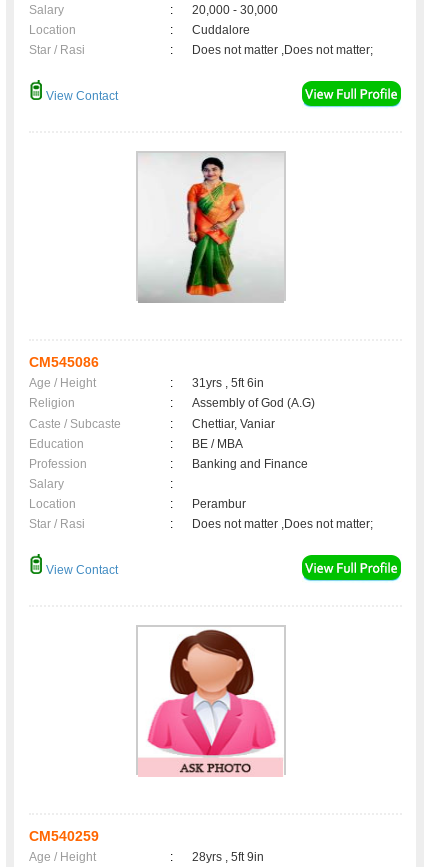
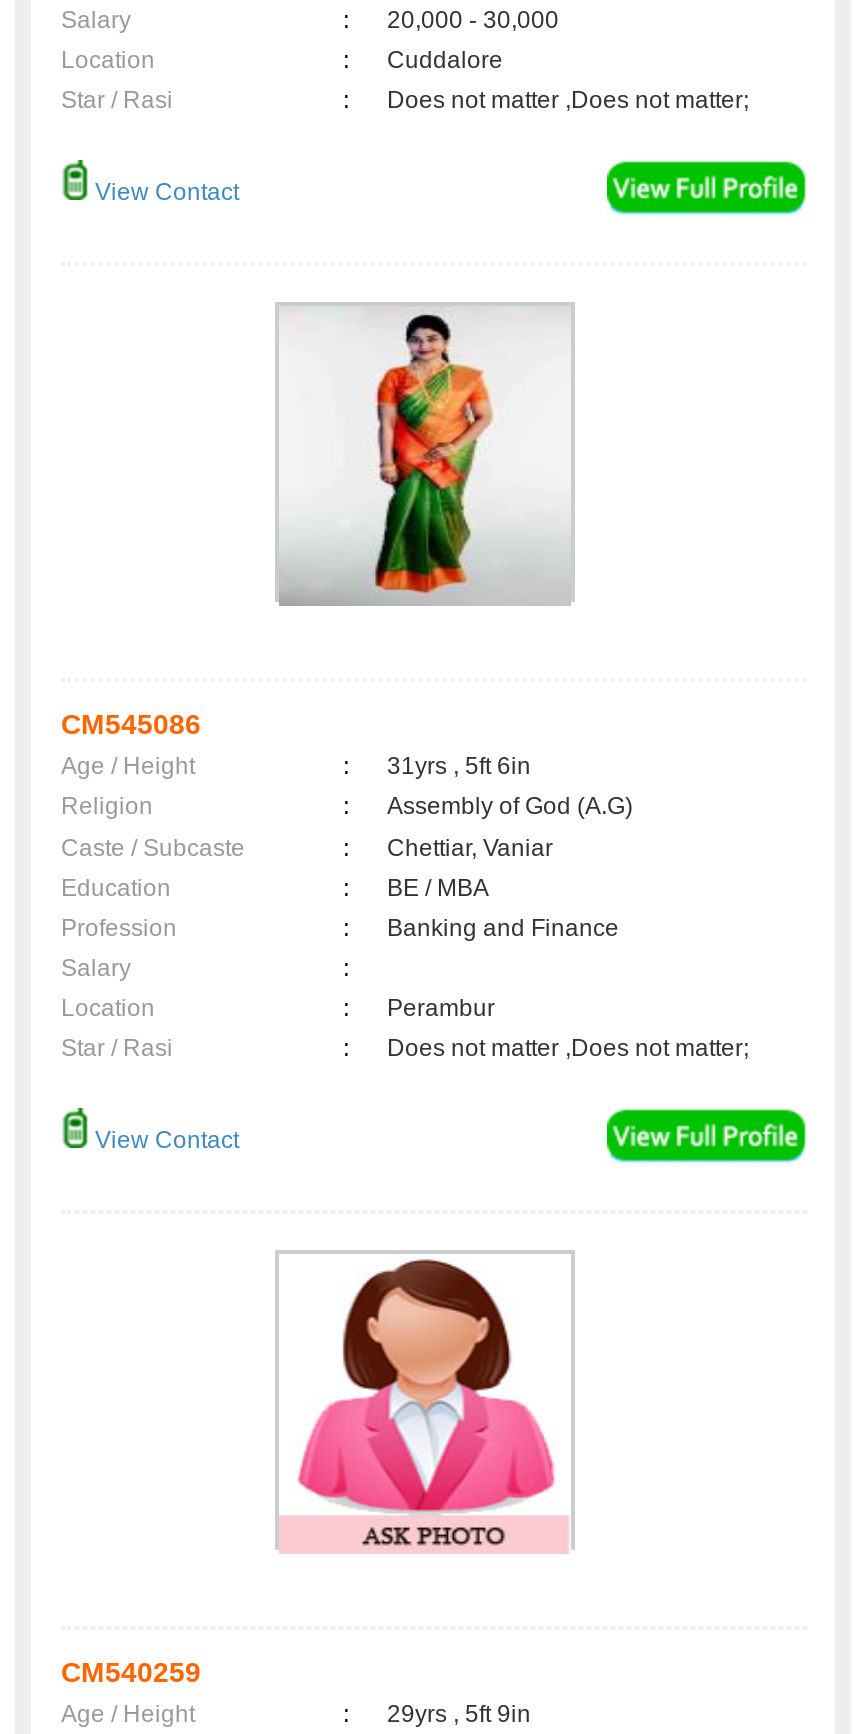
[192,850,264,864] 28yrs , 5ft 9in -> [387,1701,531,1729] 29yrs , 5ft 9in

